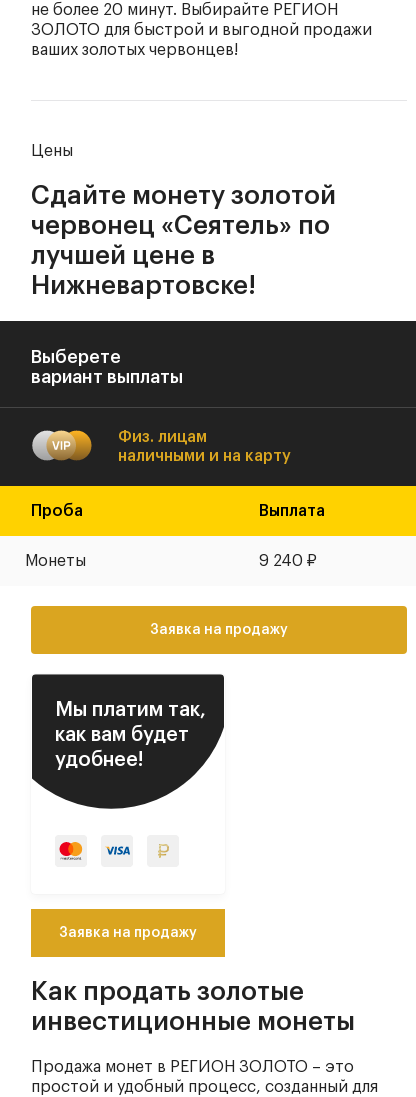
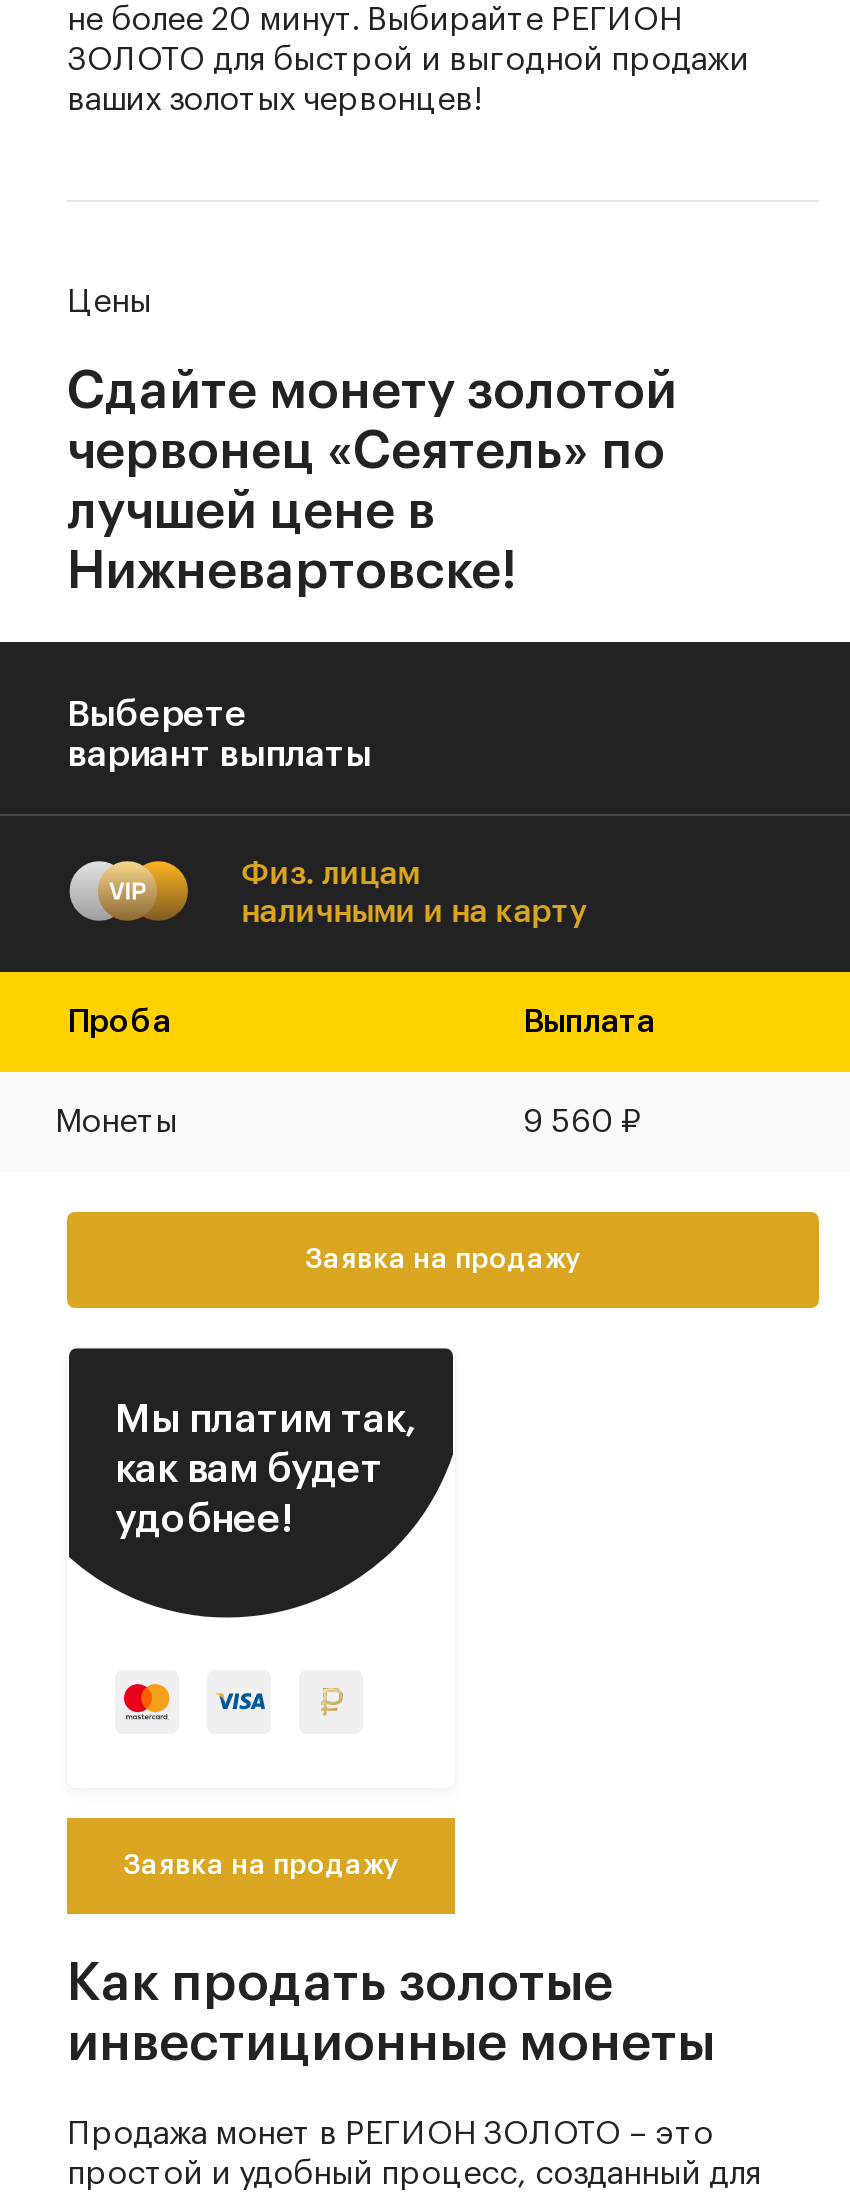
[259,553,317,569] 9 240 ₽ -> [523,1106,641,1138] 9 560 ₽

